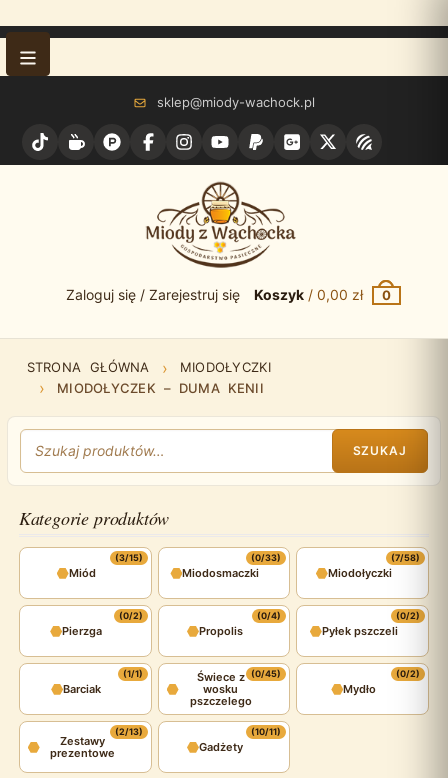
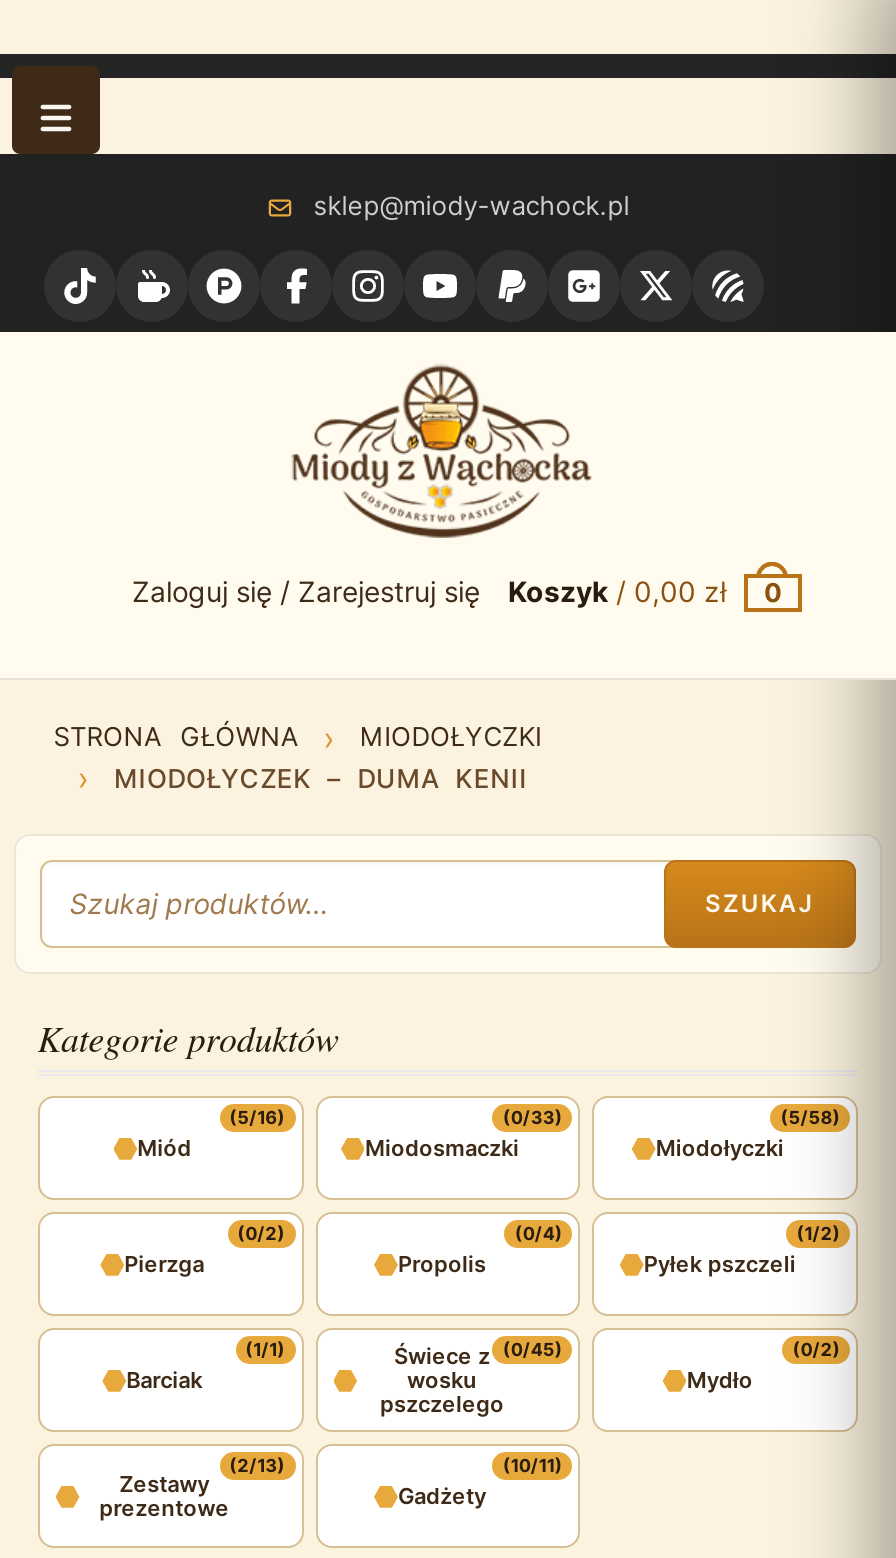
[115,552,143,563] (3/15) -> [229,1107,285,1129] (5/16)
[391,552,420,563] (7/58) -> [780,1107,840,1129] (5/58)
[396,610,420,621] (0/2) -> [796,1223,840,1245] (1/2)

